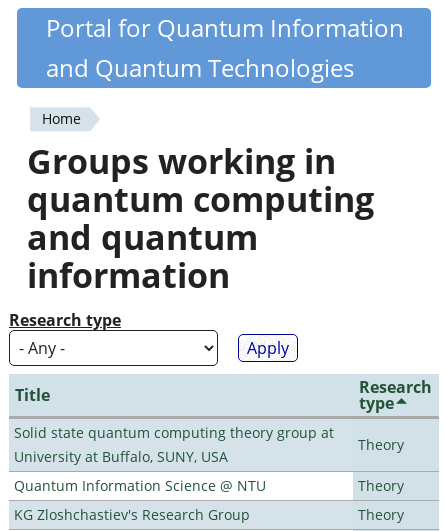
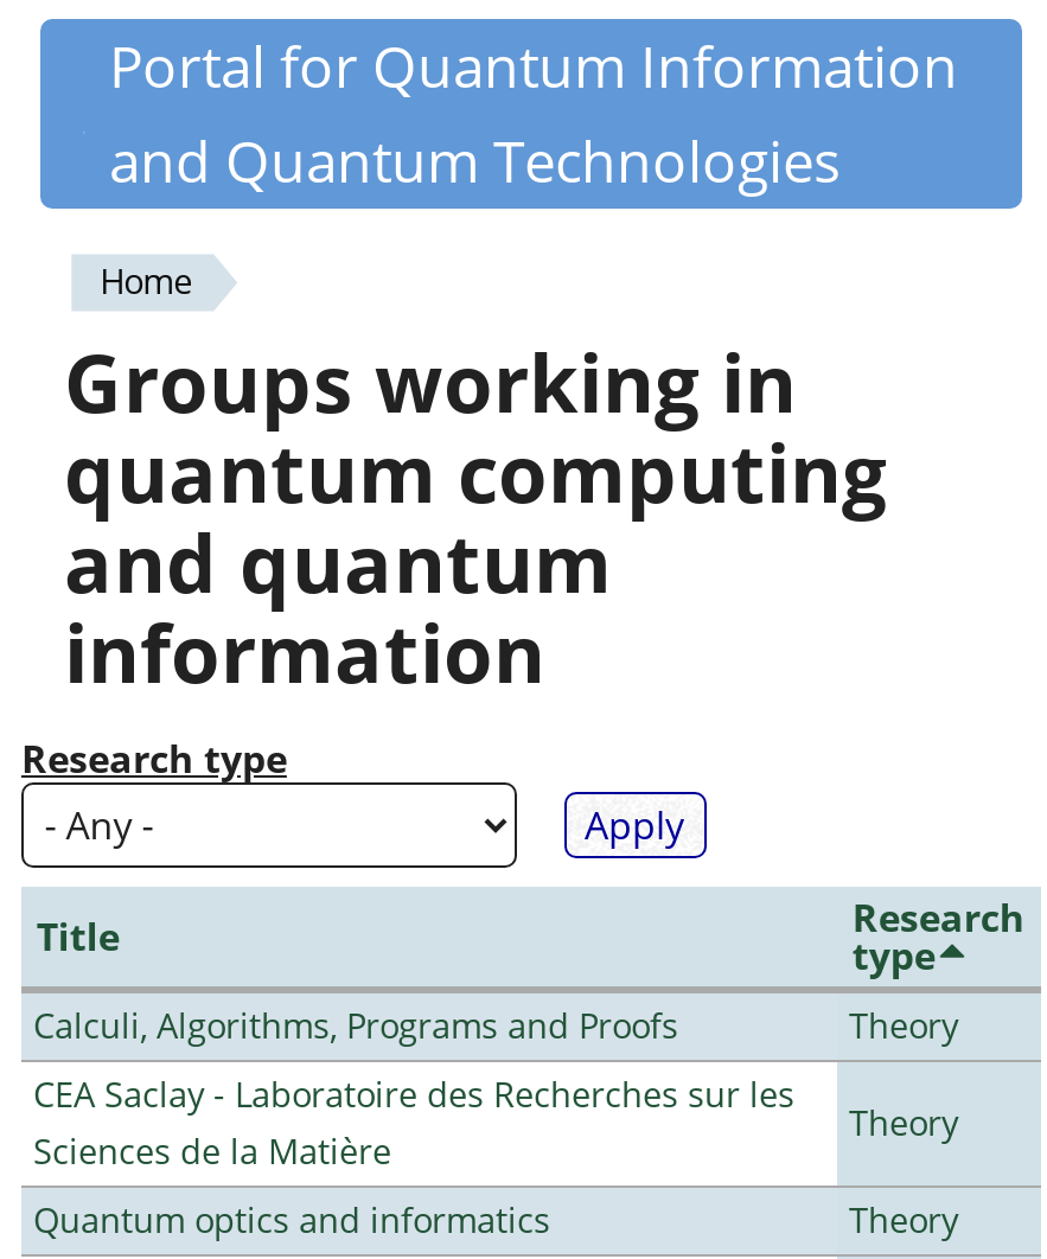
[14,423,334,466] Solid state quantum computing theory group at | University at Buffalo, SUNY, USA -> [33,1003,678,1048] Calculi, Algorithms, Programs and Proofs
[14,476,266,495] Quantum Information Science @ NTU -> [33,1072,794,1174] CEA Saclay - Laboratoire des Recherches sur les | Sciences de la Matière
[14,505,250,524] KG Zloshchastiev's Research Group -> [33,1197,550,1242] Quantum optics and informatics

